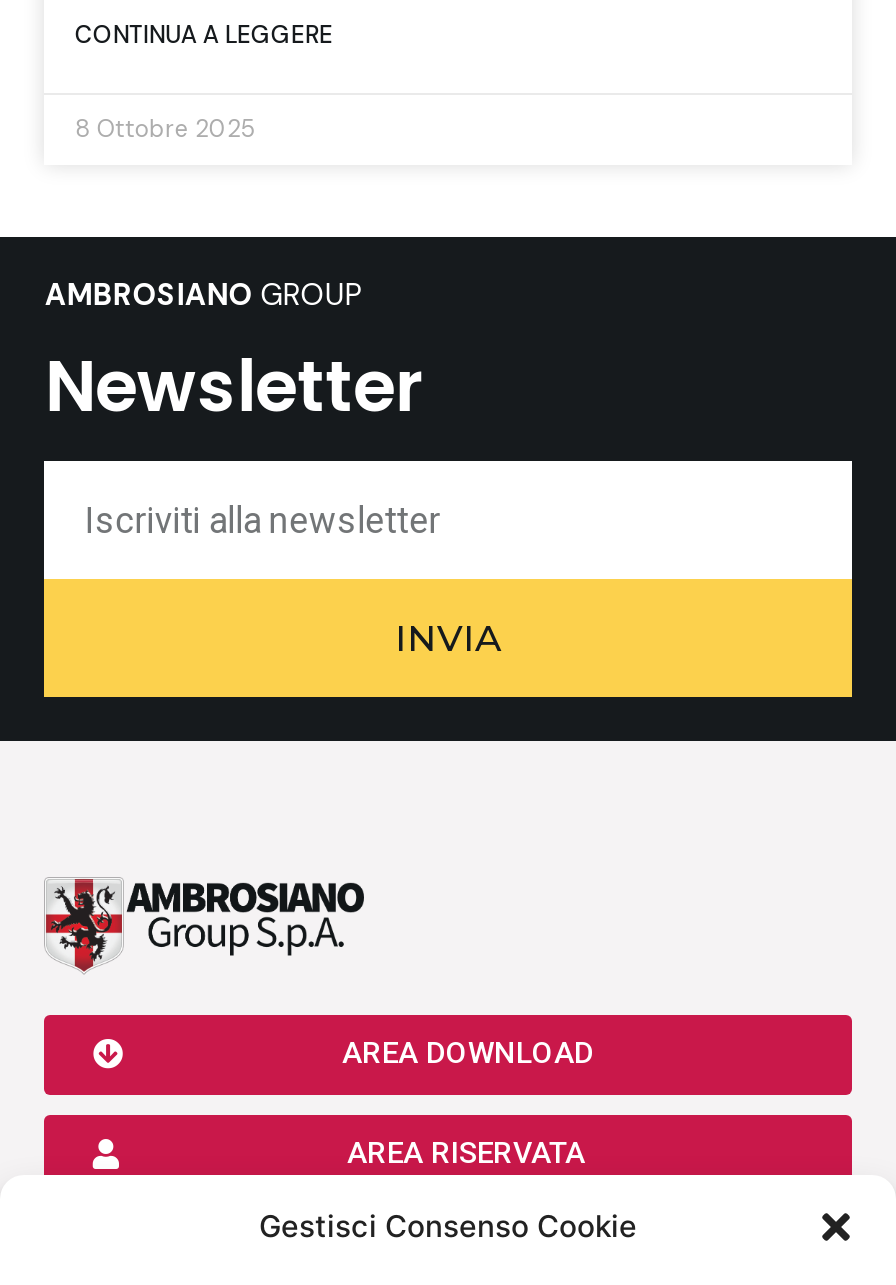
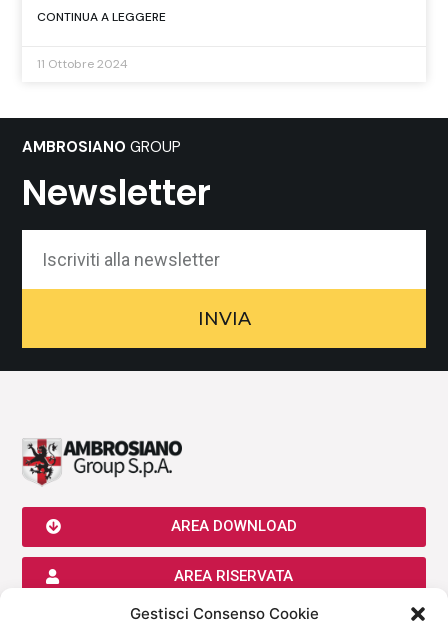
[75,113,257,145] 8 Ottobre 2025 -> [37,56,128,72] 11 Ottobre 2024

